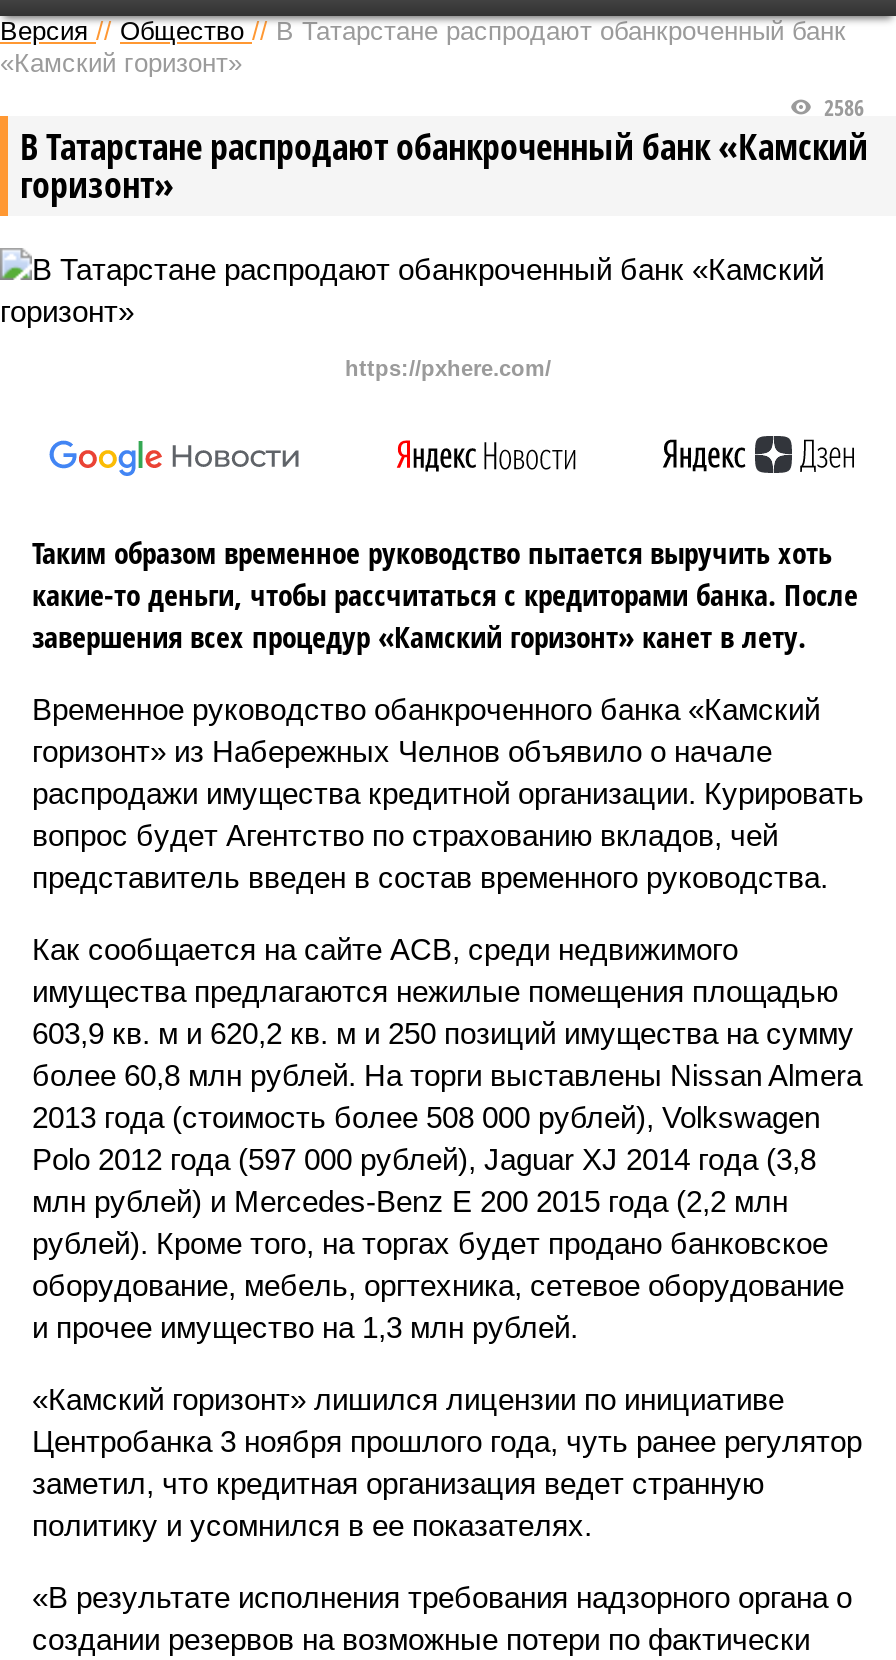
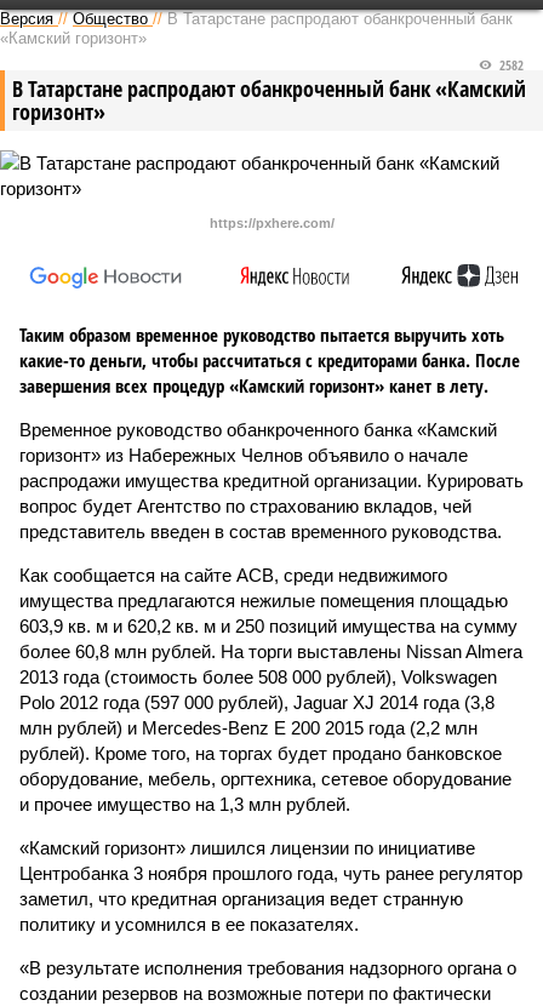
[818,92,864,122] 2586 -> [496,56,524,74] 2582

